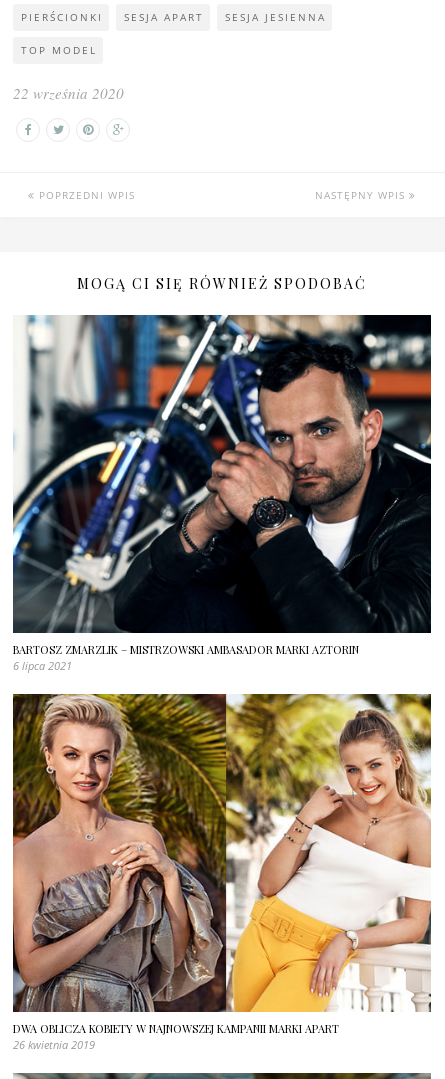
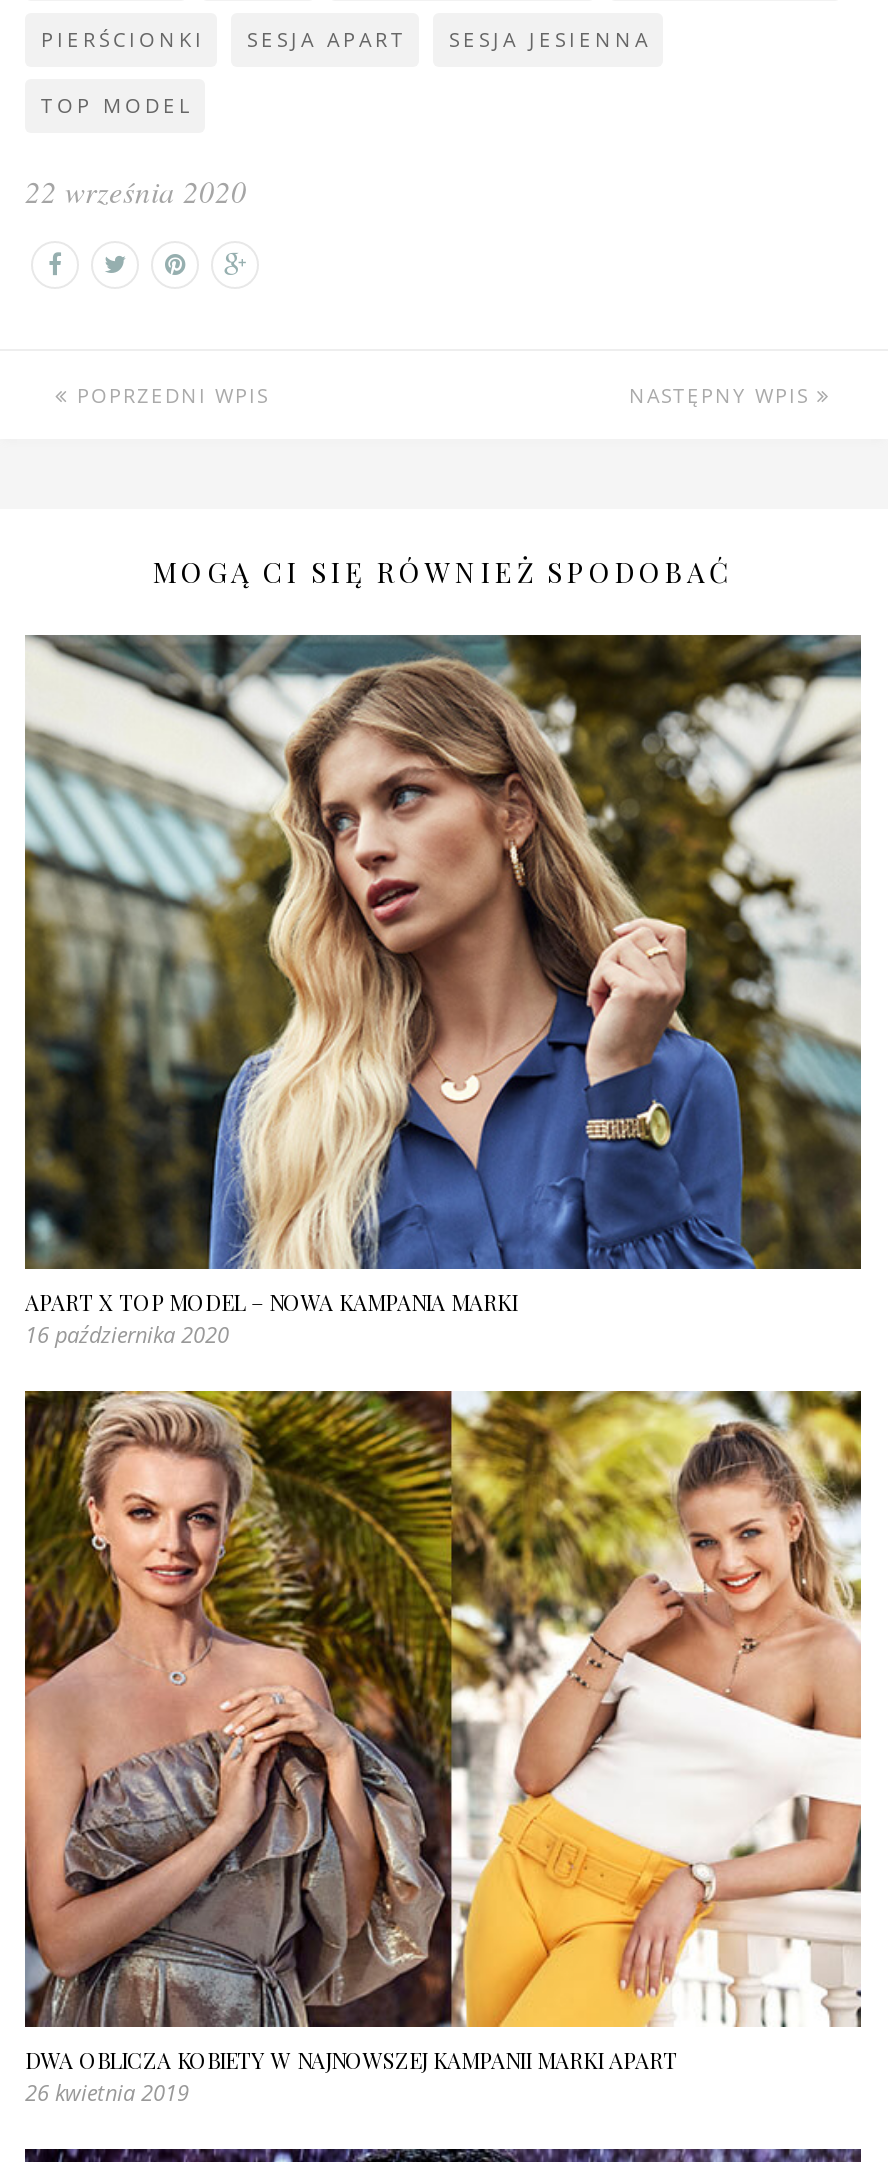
[12,314,432,673] [image] | BARTOSZ ZMARZLIK – MISTRZOWSKI AMBASADOR MARKI AZTORIN | 6 lipca 2021 -> [23,632,863,1350] [image] | APART X TOP MODEL – NOWA KAMPANIA MARKI | 16 października 2020

